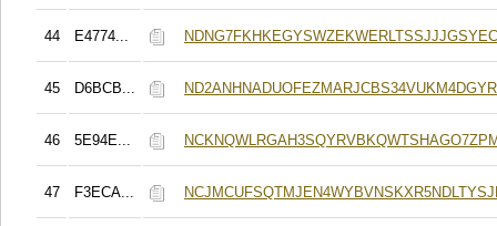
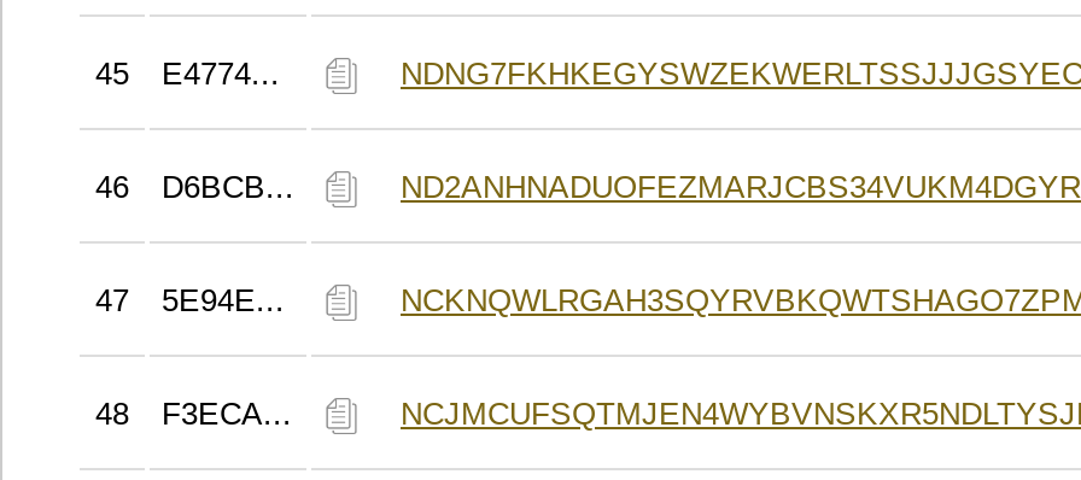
[44,28,129,45] 44 E4774... -> [95,56,280,92] 45 E4774...
[44,80,135,97] 45 D6BCB... -> [95,169,294,206] 46 D6BCB...
[44,132,131,149] 46 5E94E... -> [95,283,285,319] 47 5E94E...
[44,184,134,201] 47 F3ECA... -> [95,396,292,432] 48 F3ECA...

